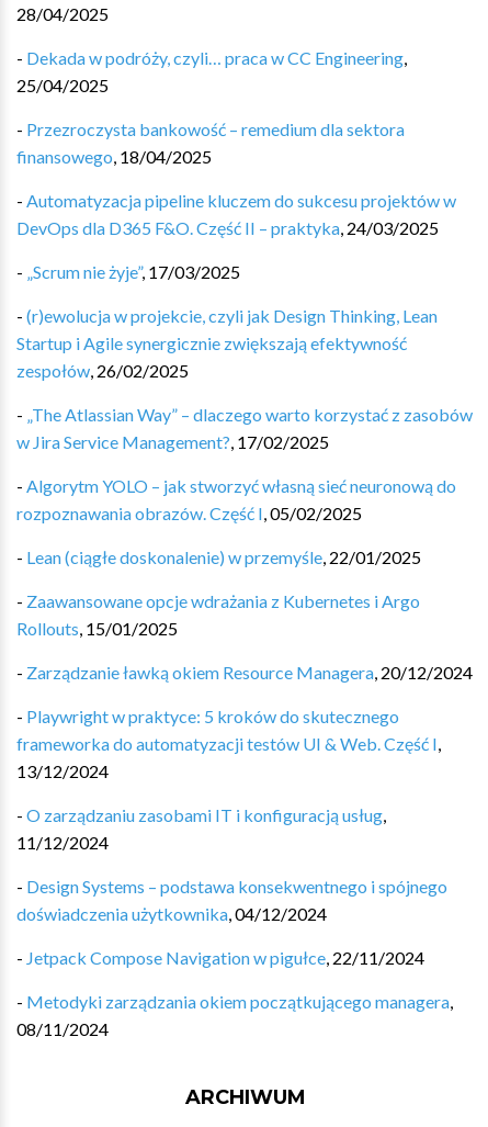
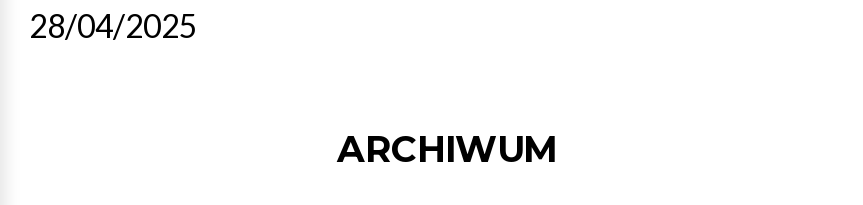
[16,47,473,1039] - Dekada w podróży, czyli… praca w CC Engineering, | 25/04/2025 | - Przezroczysta bankowość – remedium dla sektora | finansowego, 18/04/2025 | - Automatyzacja pipeline kluczem do sukcesu projektów w | DevOps dla D365 F&O. Część II – praktyka, 24/03/2025 | - „Scrum nie żyje”, 17/03/2025 | - (r)ewolucja w projekcie, czyli jak Design Thinking, Lean | Startup i Agile synergicznie zwiększają efektywność | zespołów, 26/02/2025 | - „The Atlassian Way” – dlaczego warto korzystać z zasobów | w Jira Service Management?, 17/02/2025 | - Algorytm YOLO – jak stworzyć własną sieć neuronową do | rozpoznawania obrazów. Część I, 05/02/2025 | - Lean (ciągłe doskonalenie) w przemyśle, 22/01/2025 | - Zaawansowane opcje wdrażania z Kubernetes i Argo | Rollouts, 15/01/2025 | - Zarządzanie ławką okiem Resource Managera, 20/12/2024 | - Playwright w praktyce: 5 kroków do skutecznego | frameworka do automatyzacji testów UI & Web. Część I, | 13/12/2024 | - O zarządzaniu zasobami IT i konfiguracją usług, | 11/12/2024 | - Design Systems – podstawa konsekwentnego i spójnego | doświadczenia użytkownika, 04/12/2024 | - Jetpack Compose Navigation w pigułce, 22/11/2024 | - Metodyki zarządzania okiem początkującego managera, | 08/11/2024 -> none

